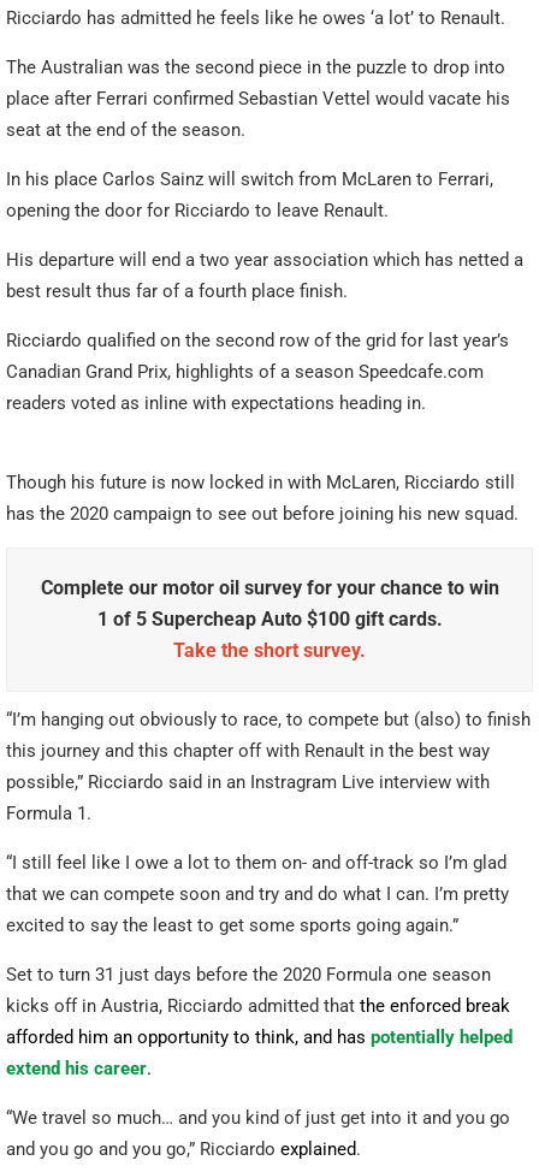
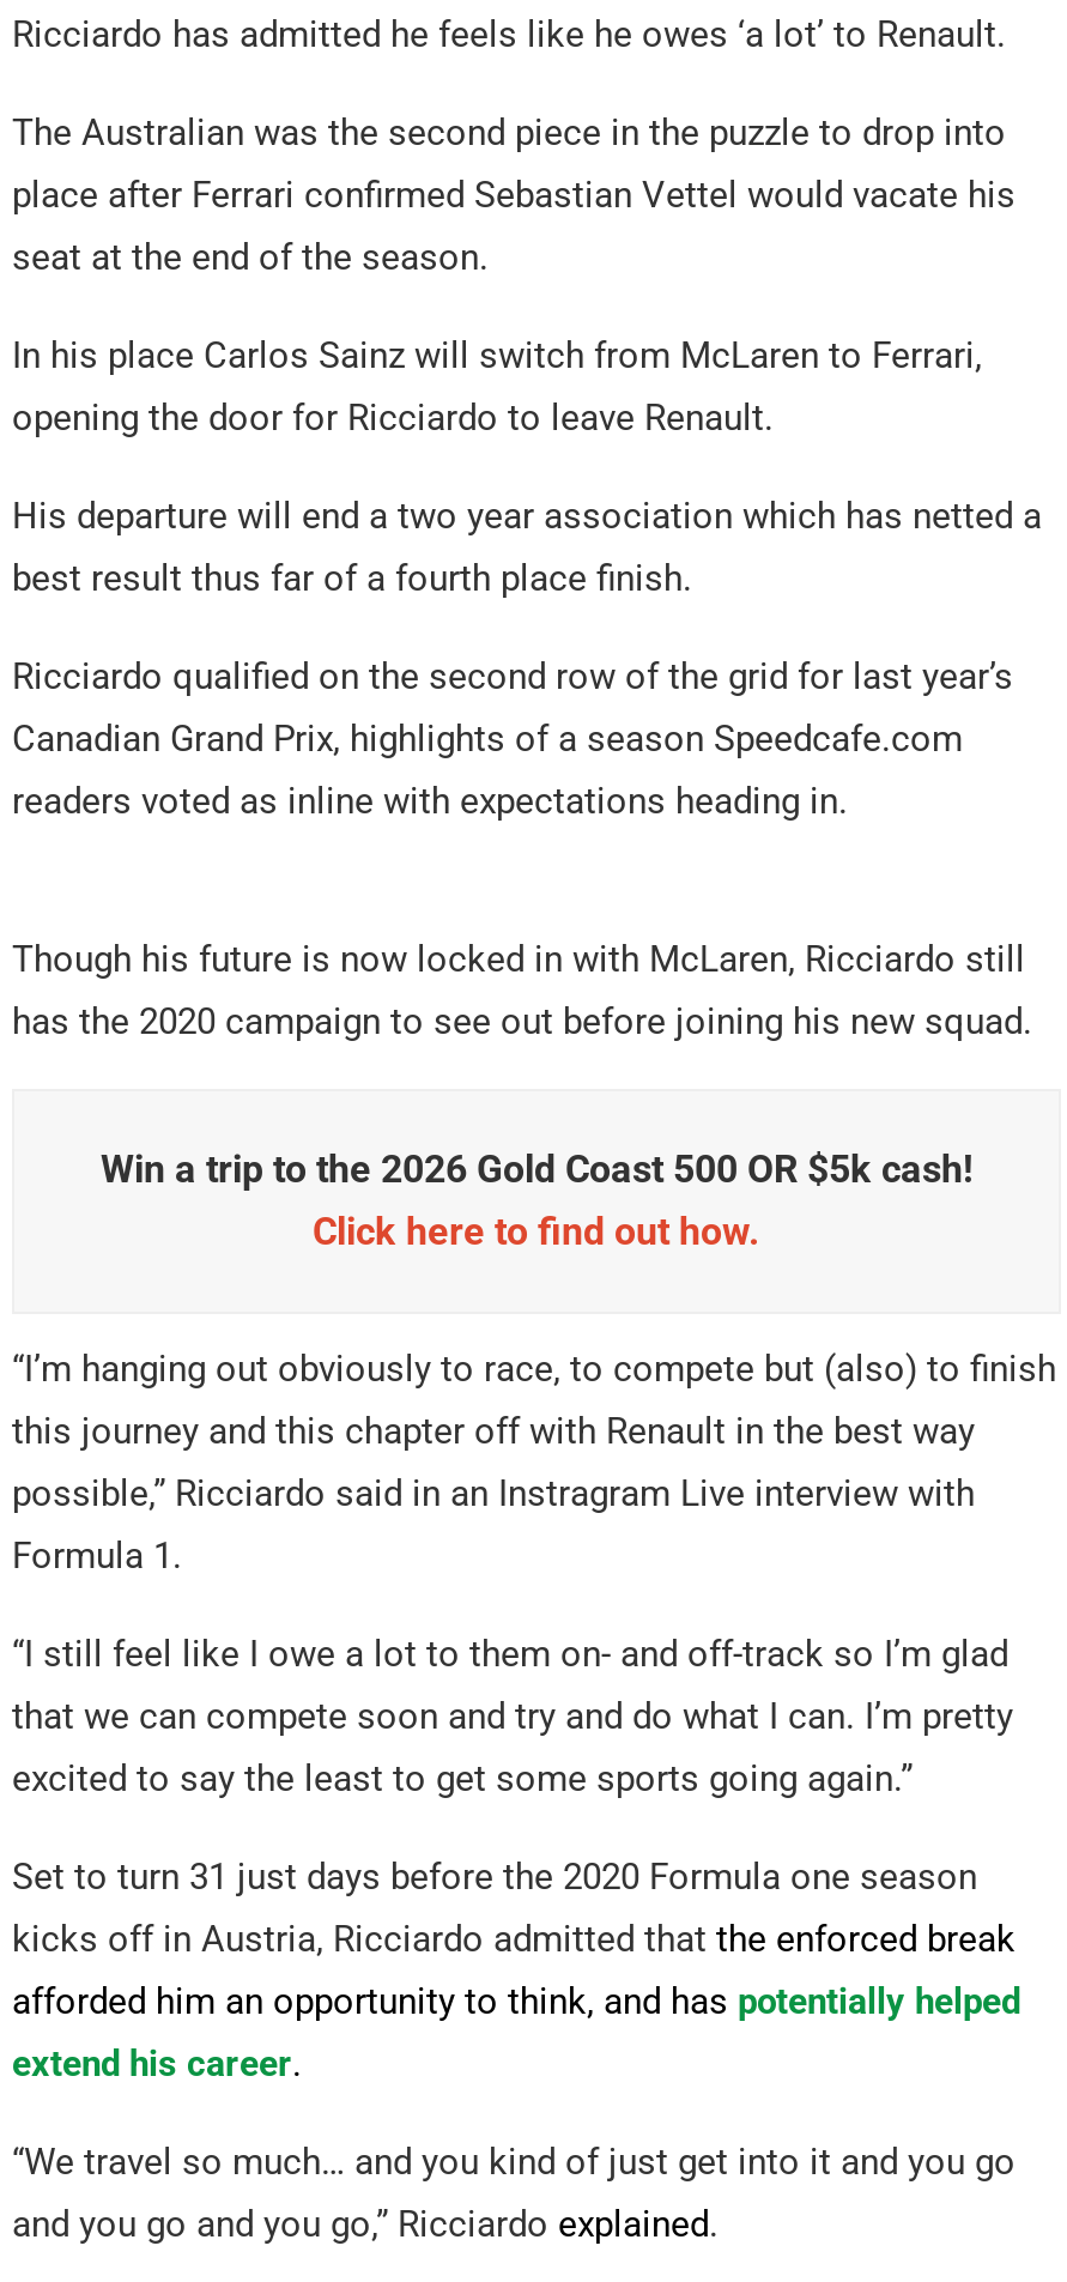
[40,577,499,662] Complete our motor oil survey for your chance to win | 1 of 5 Supercheap Auto $100 gift cards. | Take the short survey. -> [101,1147,972,1255] Win a trip to the 2026 Gold Coast 500 OR $5k cash! | Click here to find out how.

